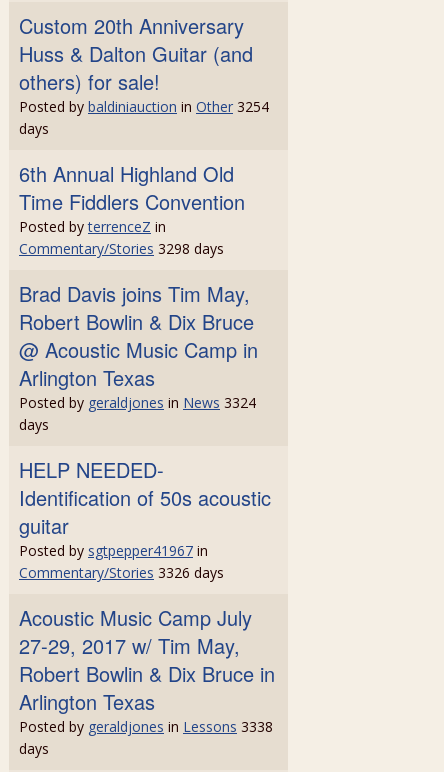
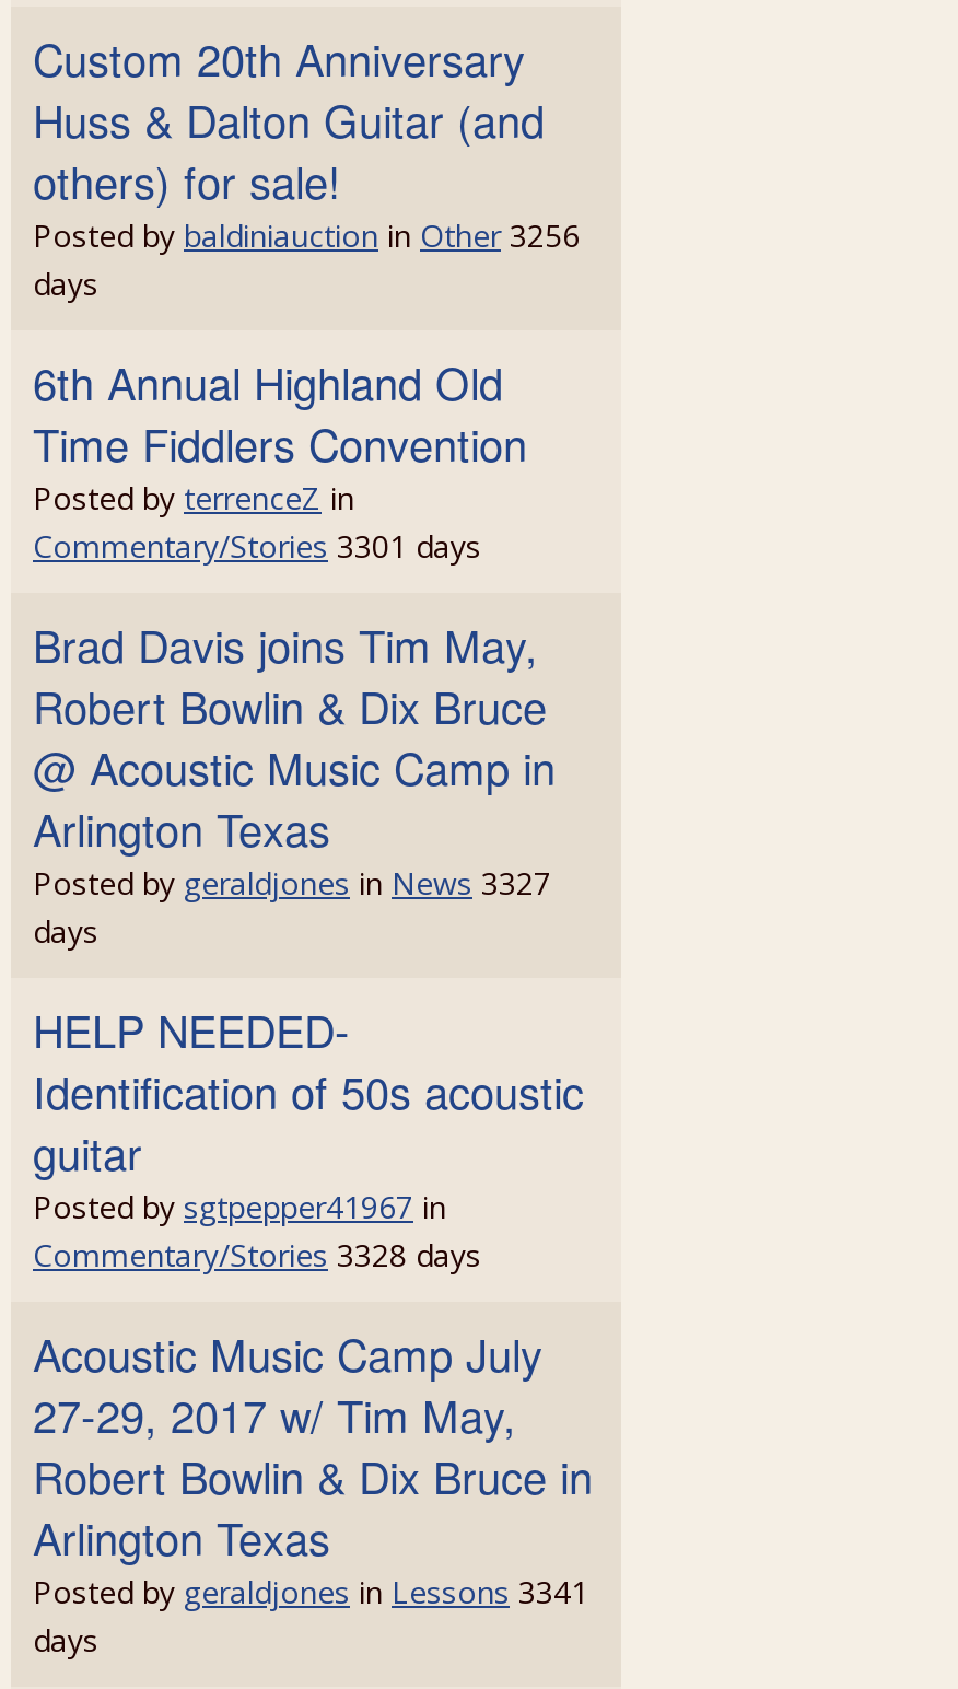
[19,97,269,116] Posted by baldiniauction in Other 3254 -> [33,214,580,256] Posted by baldiniauction in Other 3256
[19,239,224,258] Commentary/Stories 3298 days -> [33,525,481,567] Commentary/Stories 3301 days
[19,393,256,412] Posted by geraldjones in News 3324 -> [33,862,551,904] Posted by geraldjones in News 3327
[19,563,224,582] Commentary/Stories 3326 days -> [33,1234,481,1276] Commentary/Stories 3328 days
[19,717,273,736] Posted by geraldjones in Lessons 3338 -> [33,1571,588,1612] Posted by geraldjones in Lessons 3341

